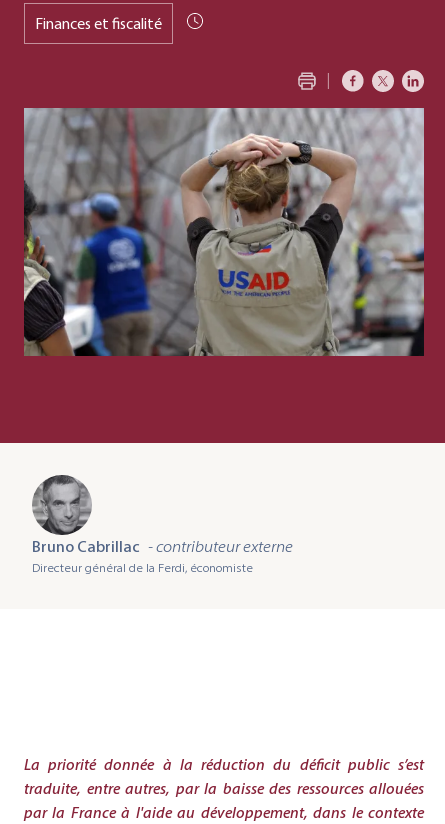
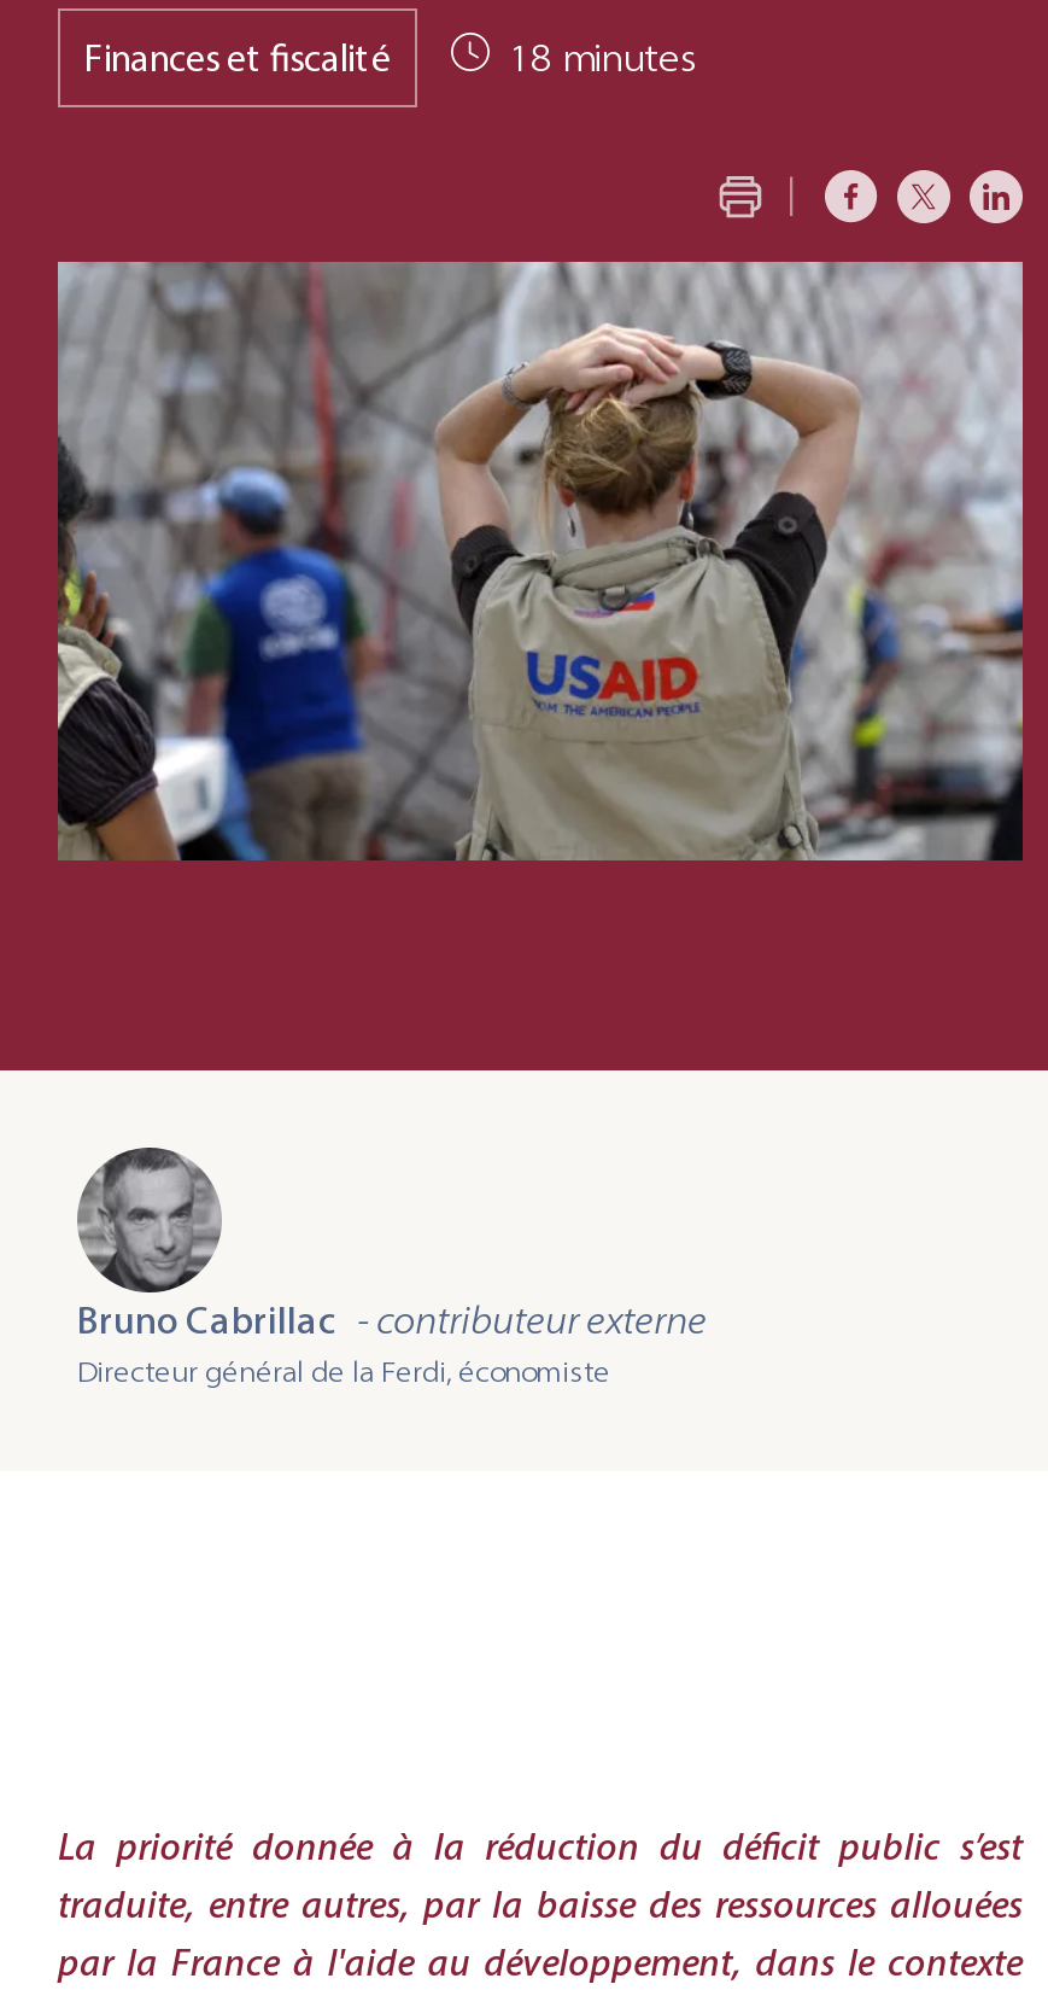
none -> [509,34,697,80] 18 minutes

